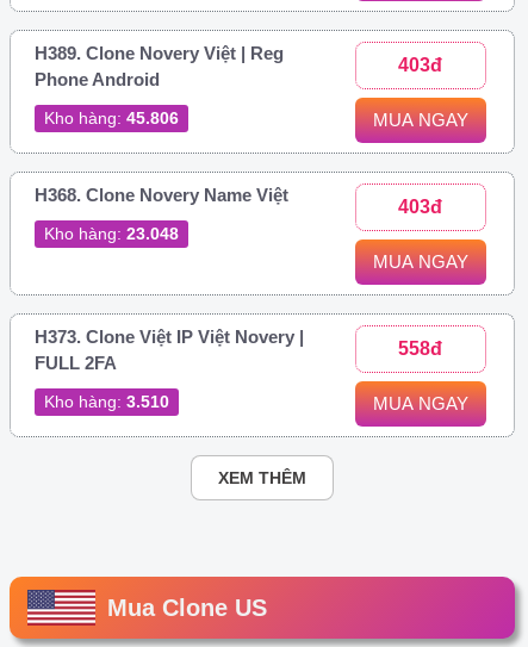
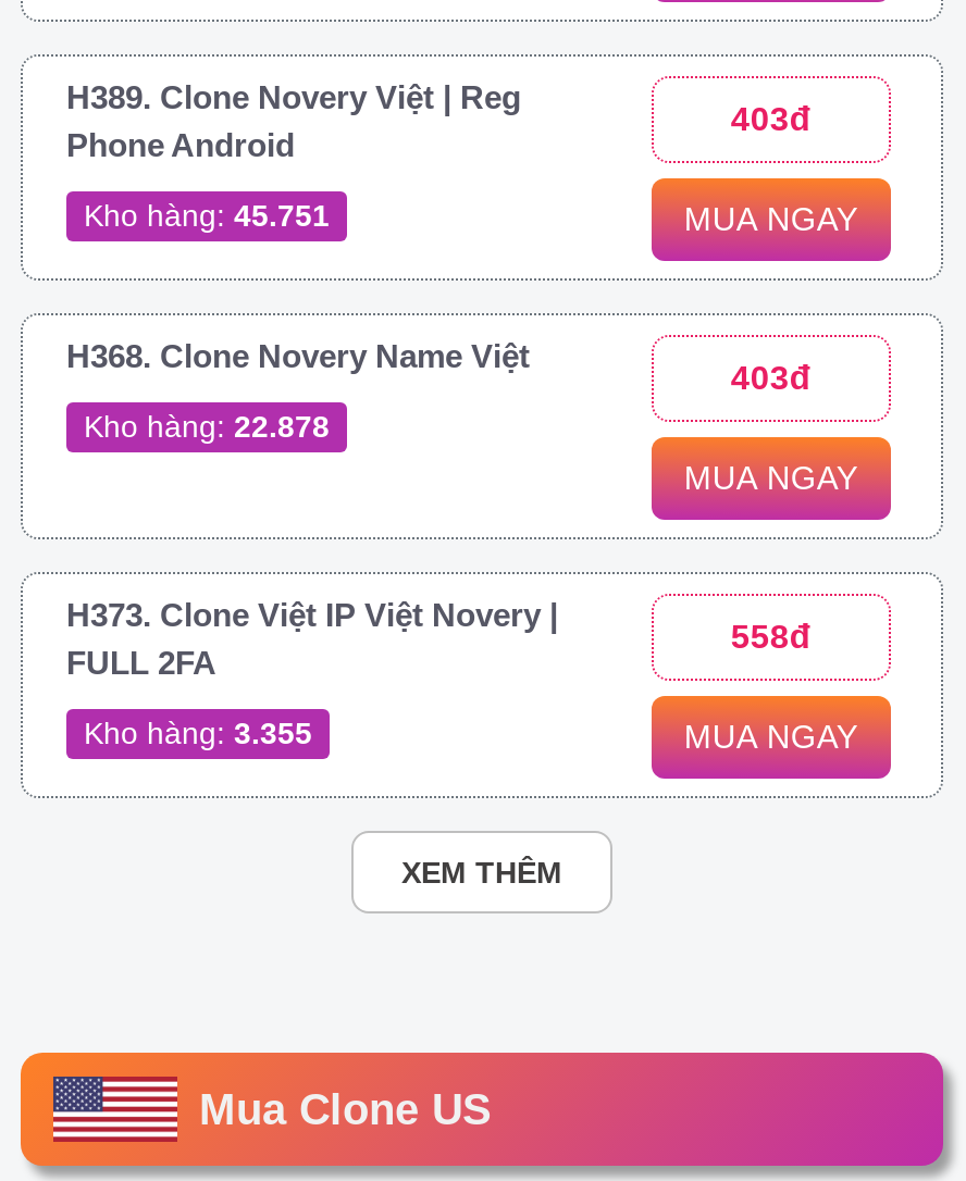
[44,109,179,128] Kho hàng: 45.806 -> [84,198,330,233] Kho hàng: 45.751
[44,224,179,243] Kho hàng: 23.048 -> [84,409,330,444] Kho hàng: 22.878
[44,392,169,411] Kho hàng: 3.510 -> [84,716,312,751] Kho hàng: 3.355

